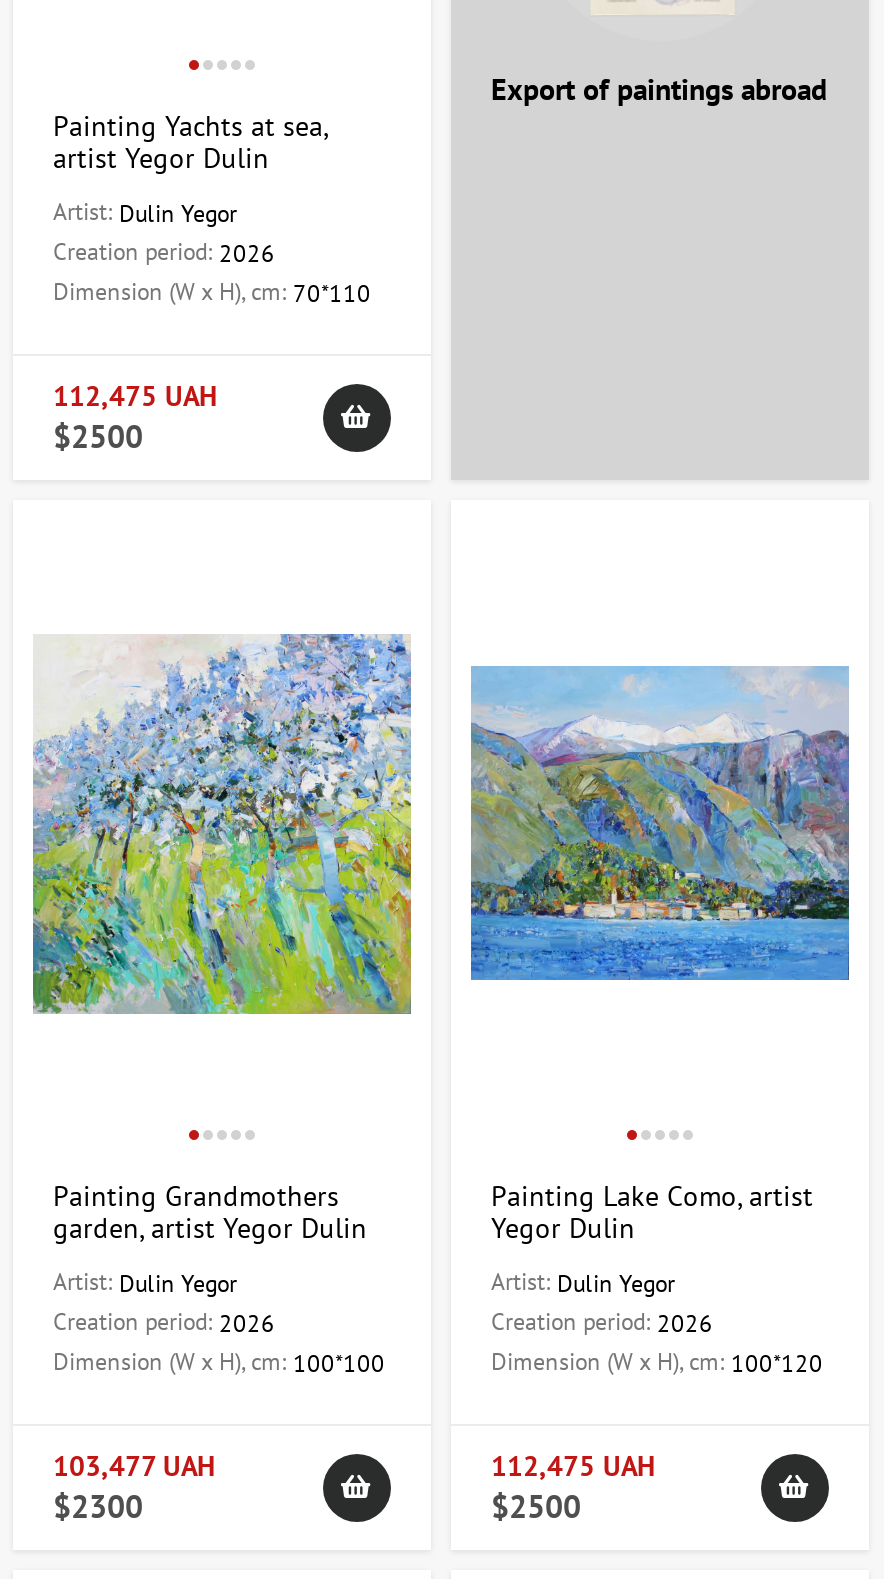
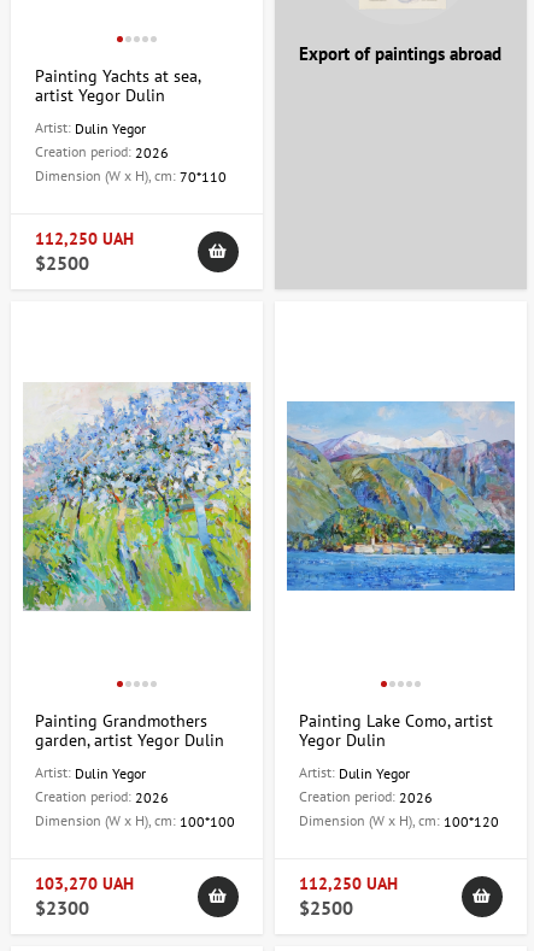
[53,378,217,414] 112,475 UAH -> [35,228,134,250] 112,250 UAH
[53,1448,215,1484] 103,477 UAH -> [35,873,134,895] 103,270 UAH
[491,1448,655,1484] 112,475 UAH -> [299,873,398,895] 112,250 UAH

